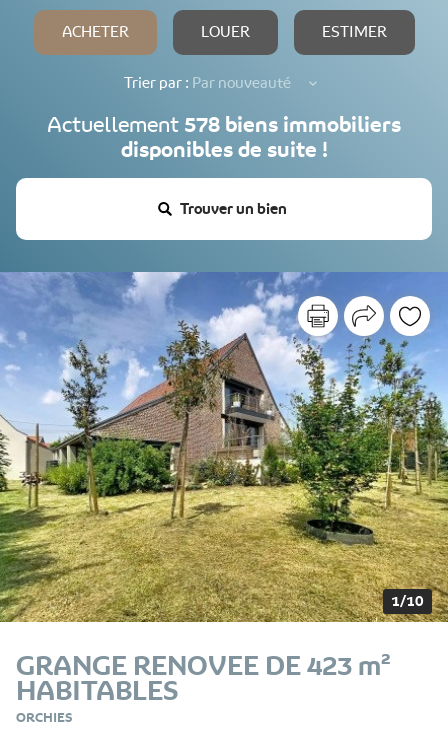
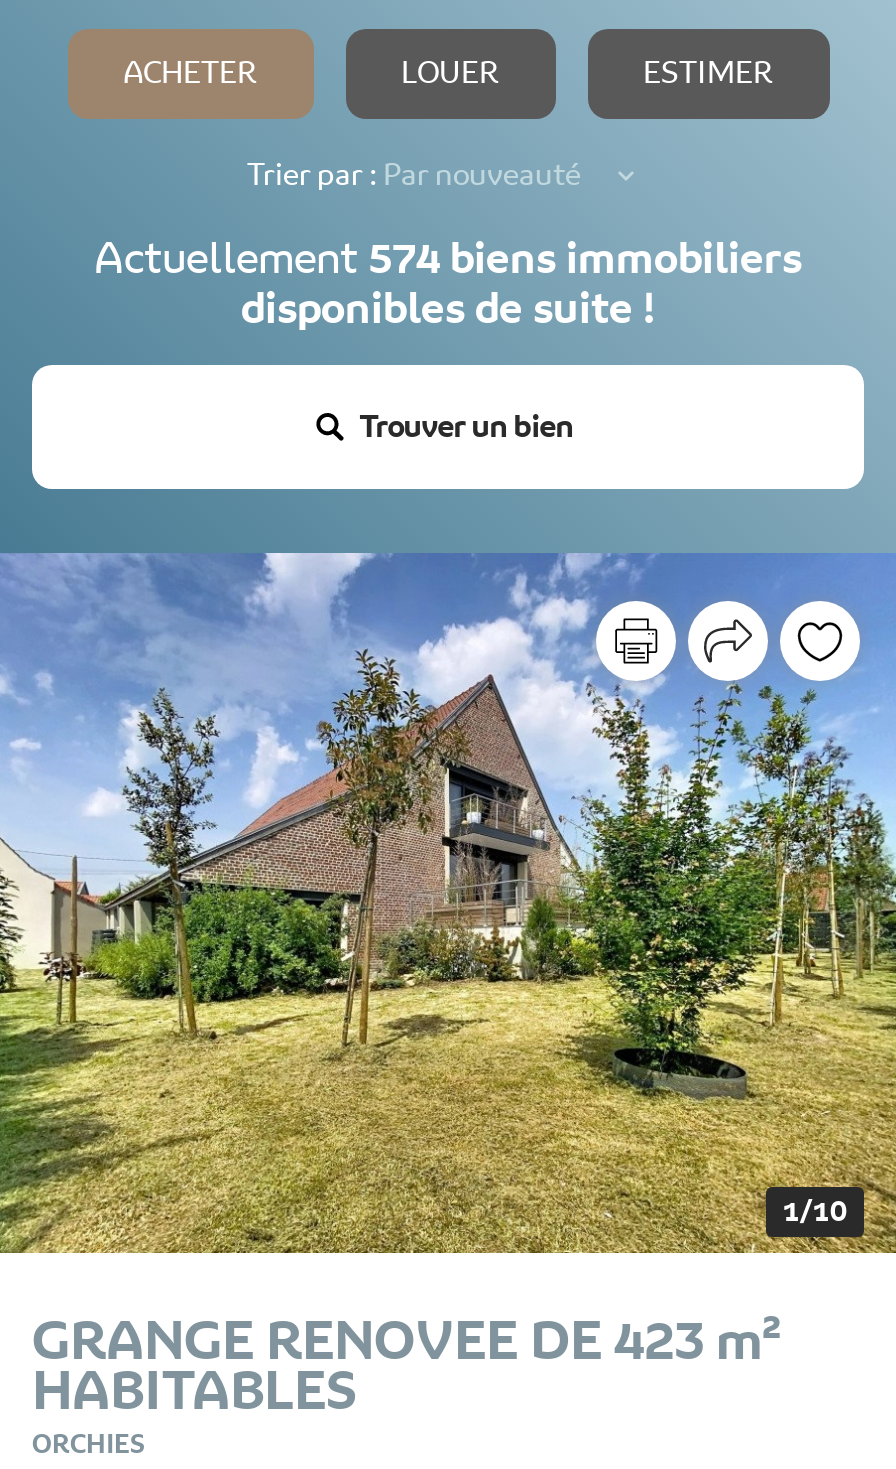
[47,112,401,137] Actuellement 578 biens immobiliers -> [94,233,802,283] Actuellement 574 biens immobiliers

